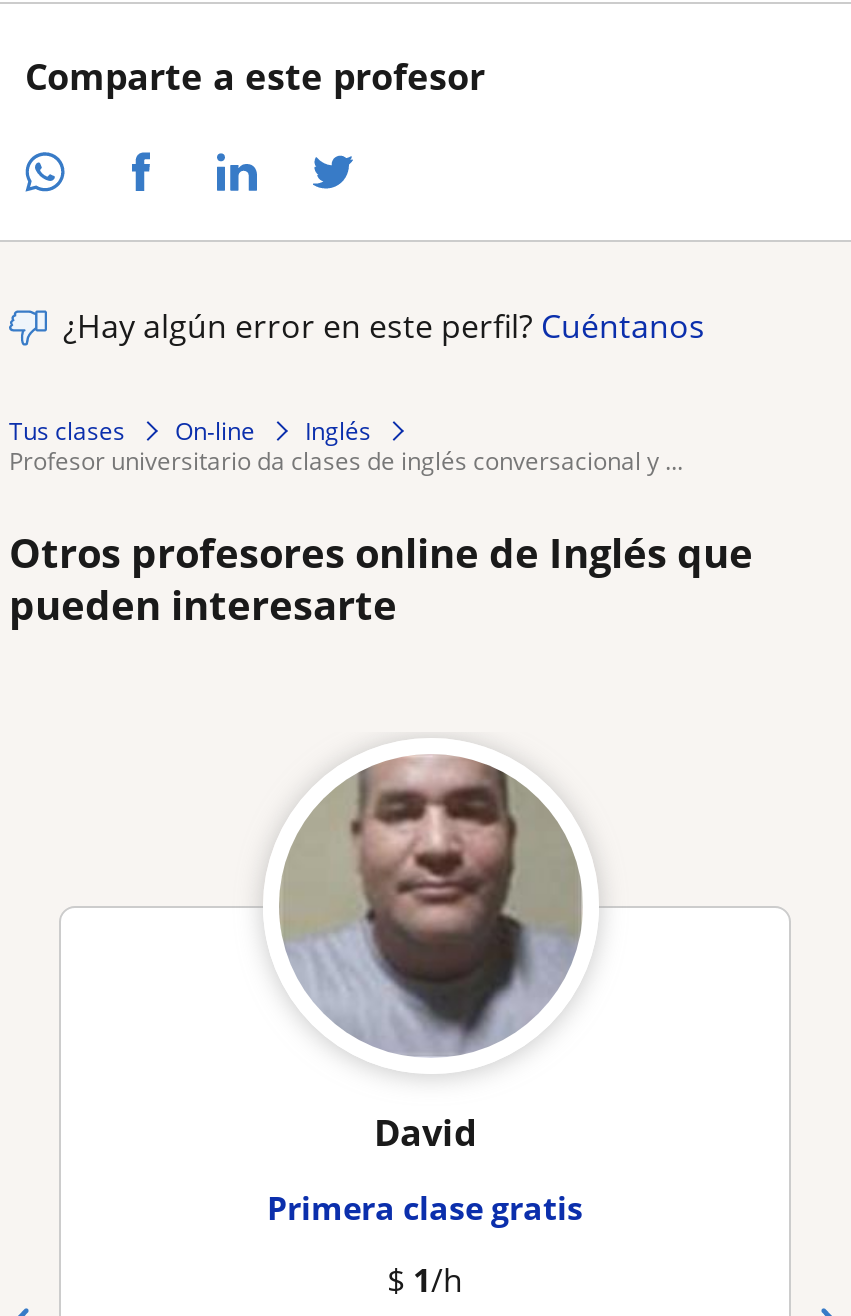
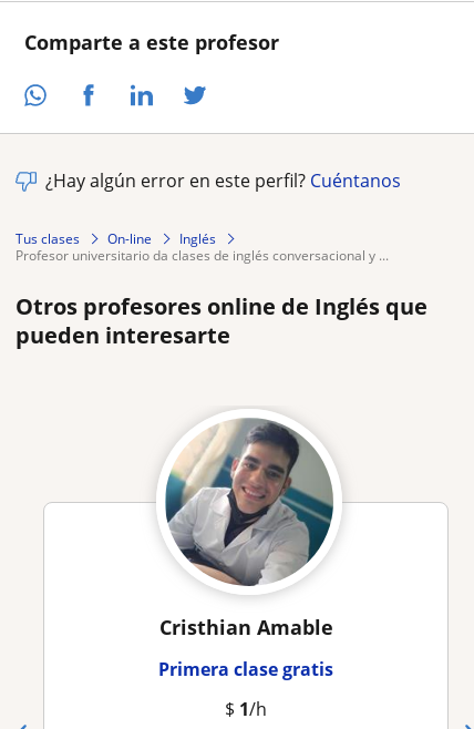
[279,756,581,1155] [image] | David -> [159,418,333,640] [image] | Cristhian Amable

